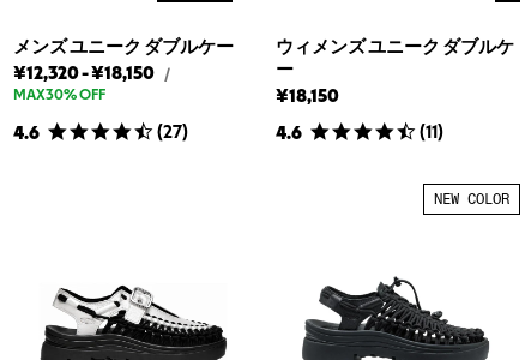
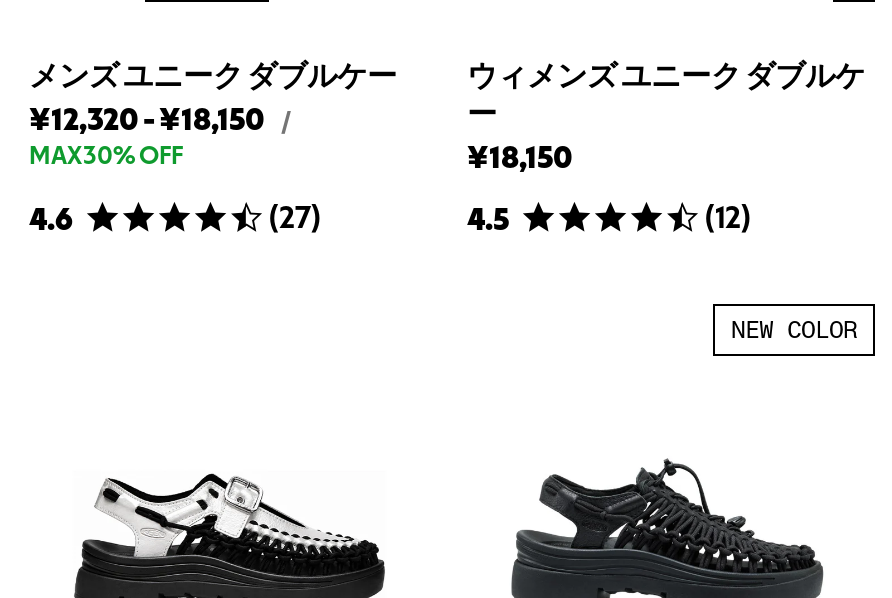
[276,126,302,142] 4.6 -> [467,207,509,235] 4.5
[420,124,443,141] (11) -> [705,205,751,233] (12)

